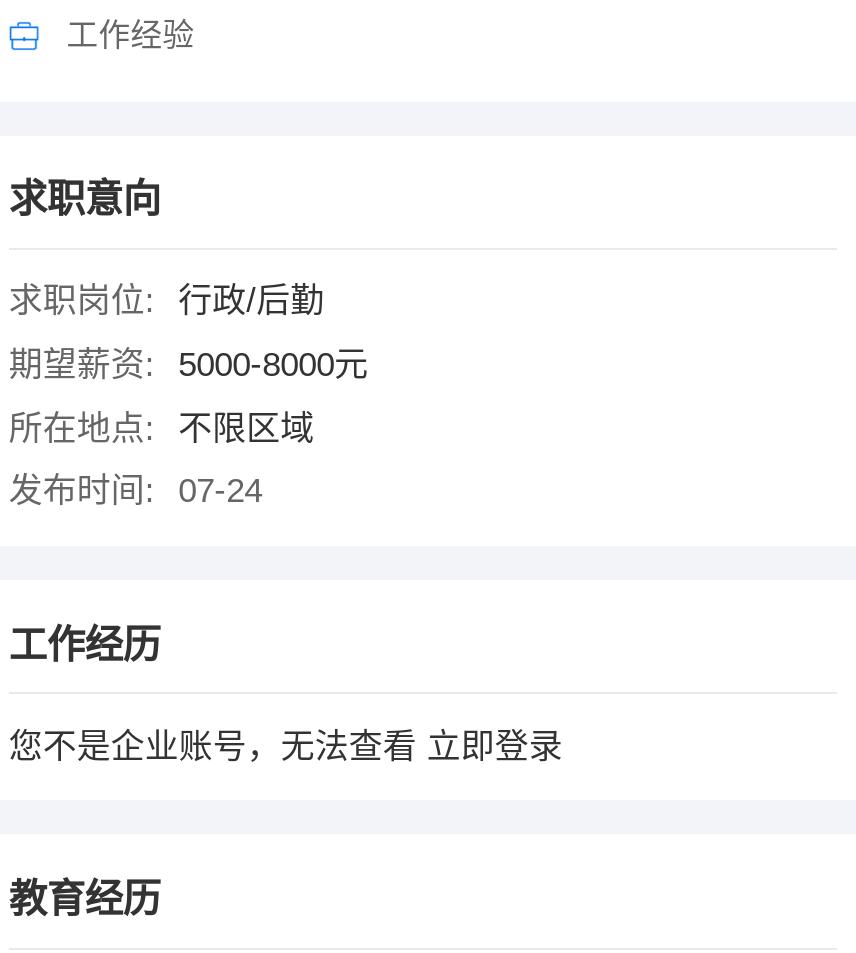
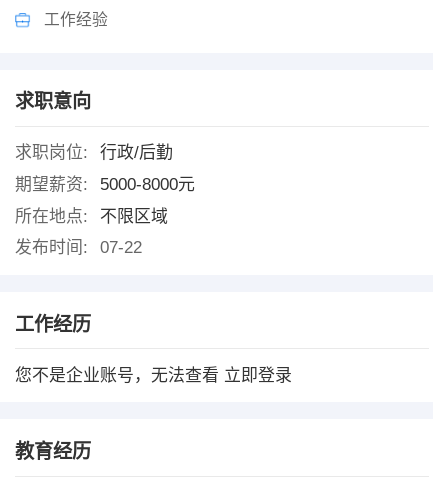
[9,473,262,511] 发布时间: 07-24 -> [15,238,142,257] 发布时间: 07-22

